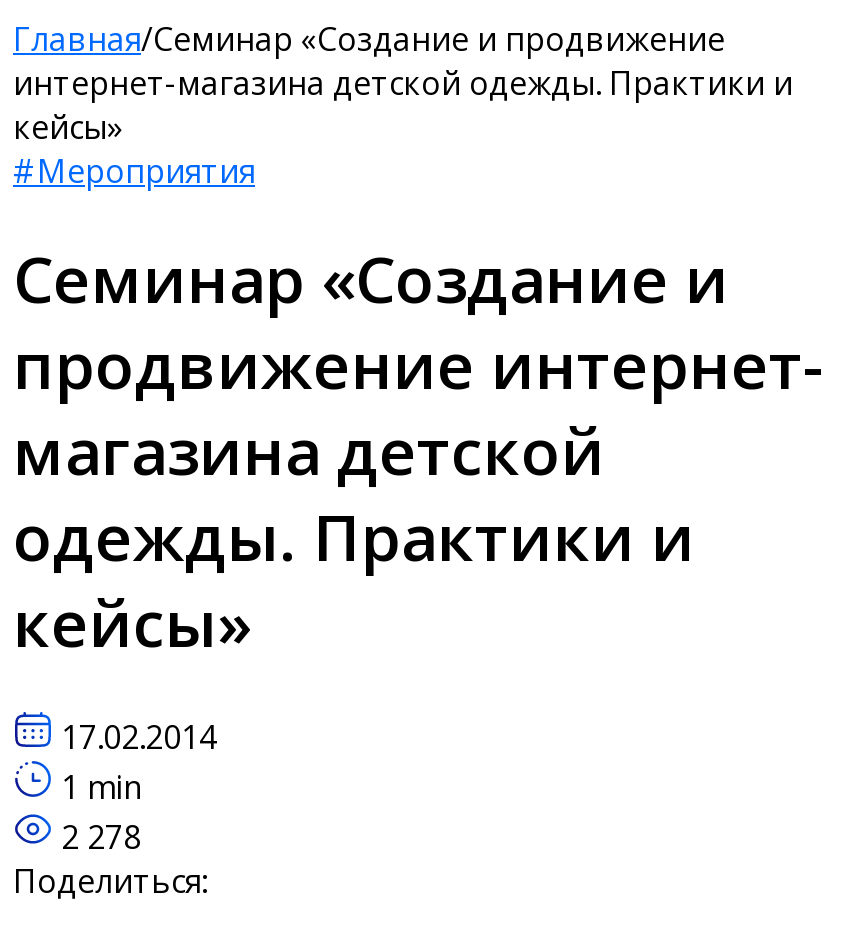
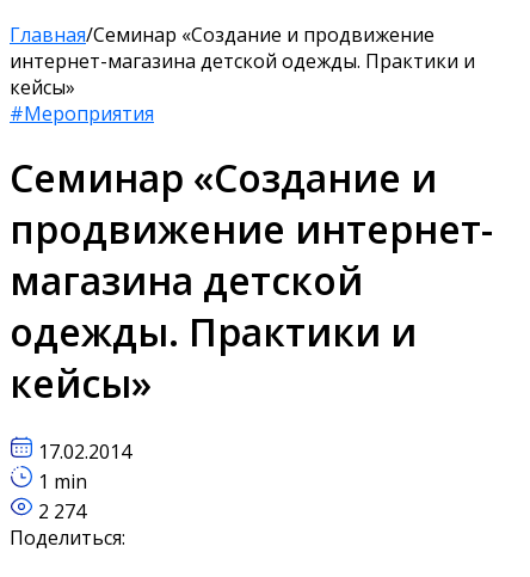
[53,815,141,859] 2 278 -> [33,498,86,524] 2 274

